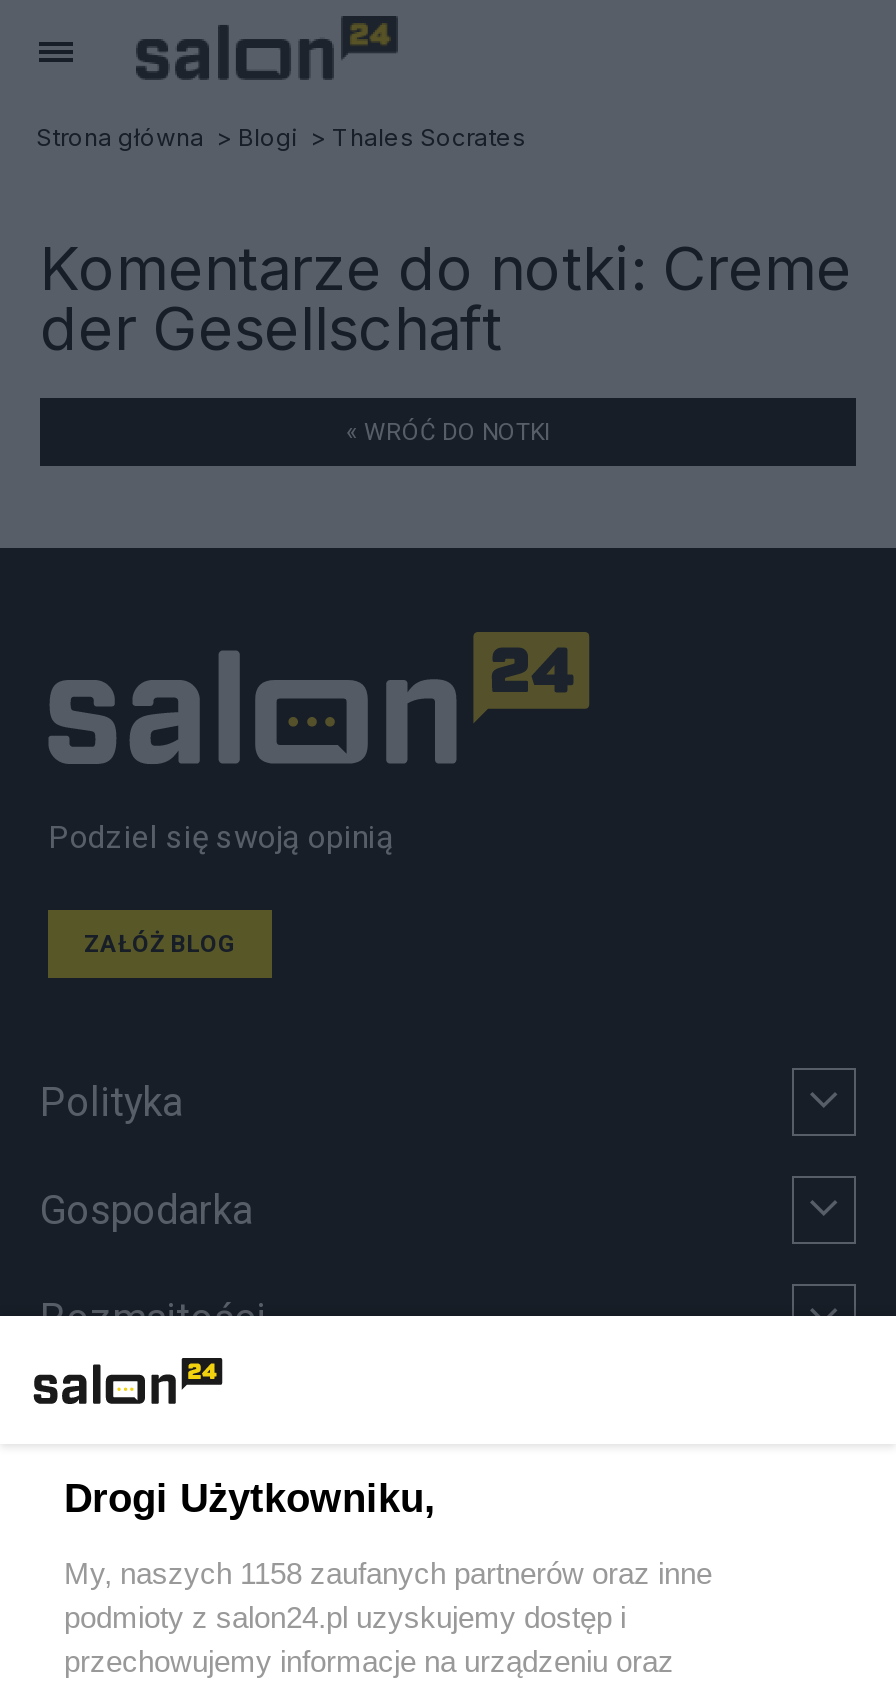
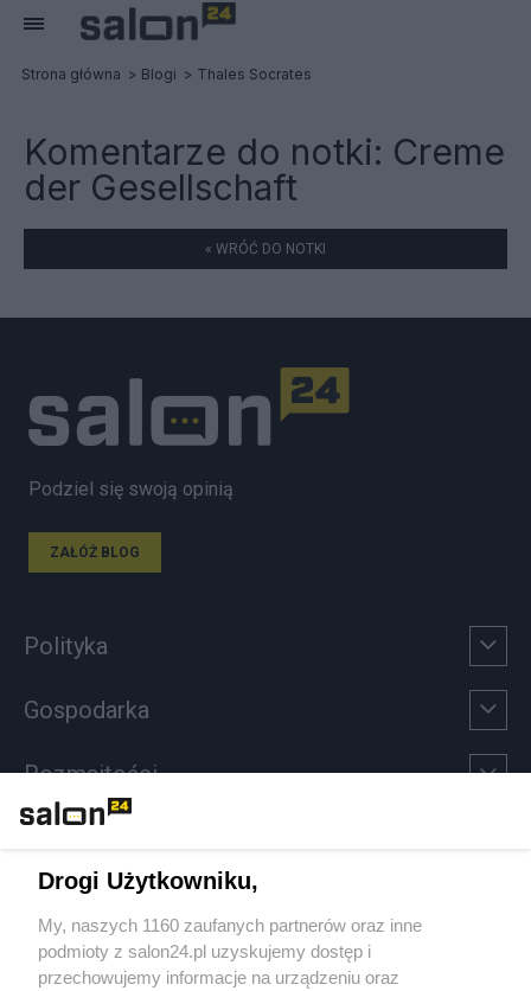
[64,1556,712,1590] My, naszych 1158 zaufanych partnerów oraz inne -> [38,915,422,935] My, naszych 1160 zaufanych partnerów oraz inne

